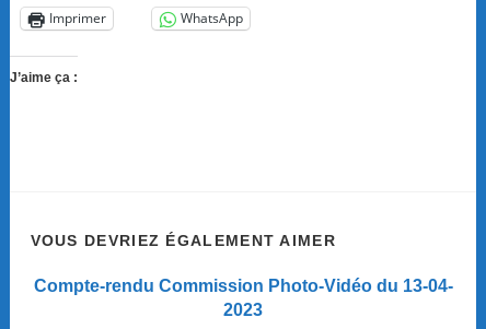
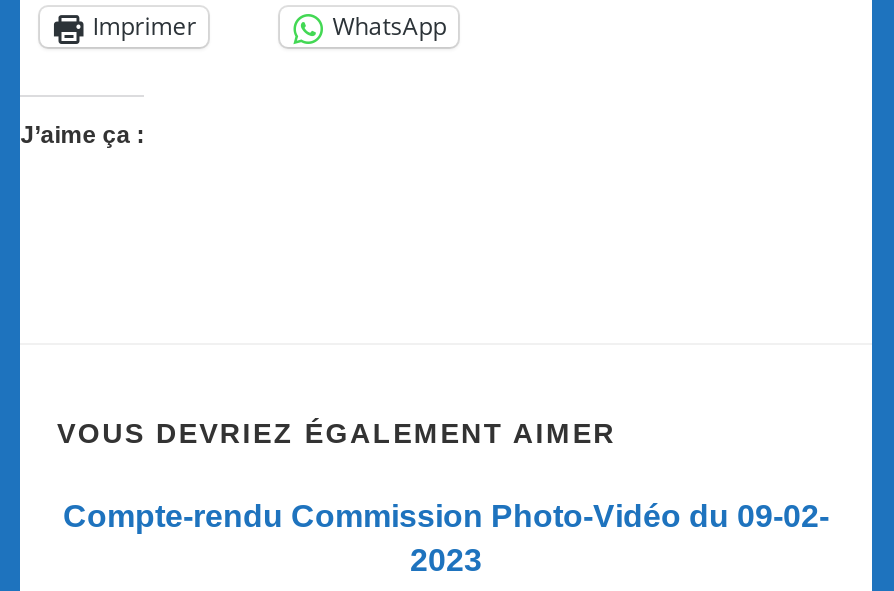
[33,276,453,295] Compte-rendu Commission Photo-Vidéo du 13-04- -> [63,499,829,533] Compte-rendu Commission Photo-Vidéo du 09-02-

